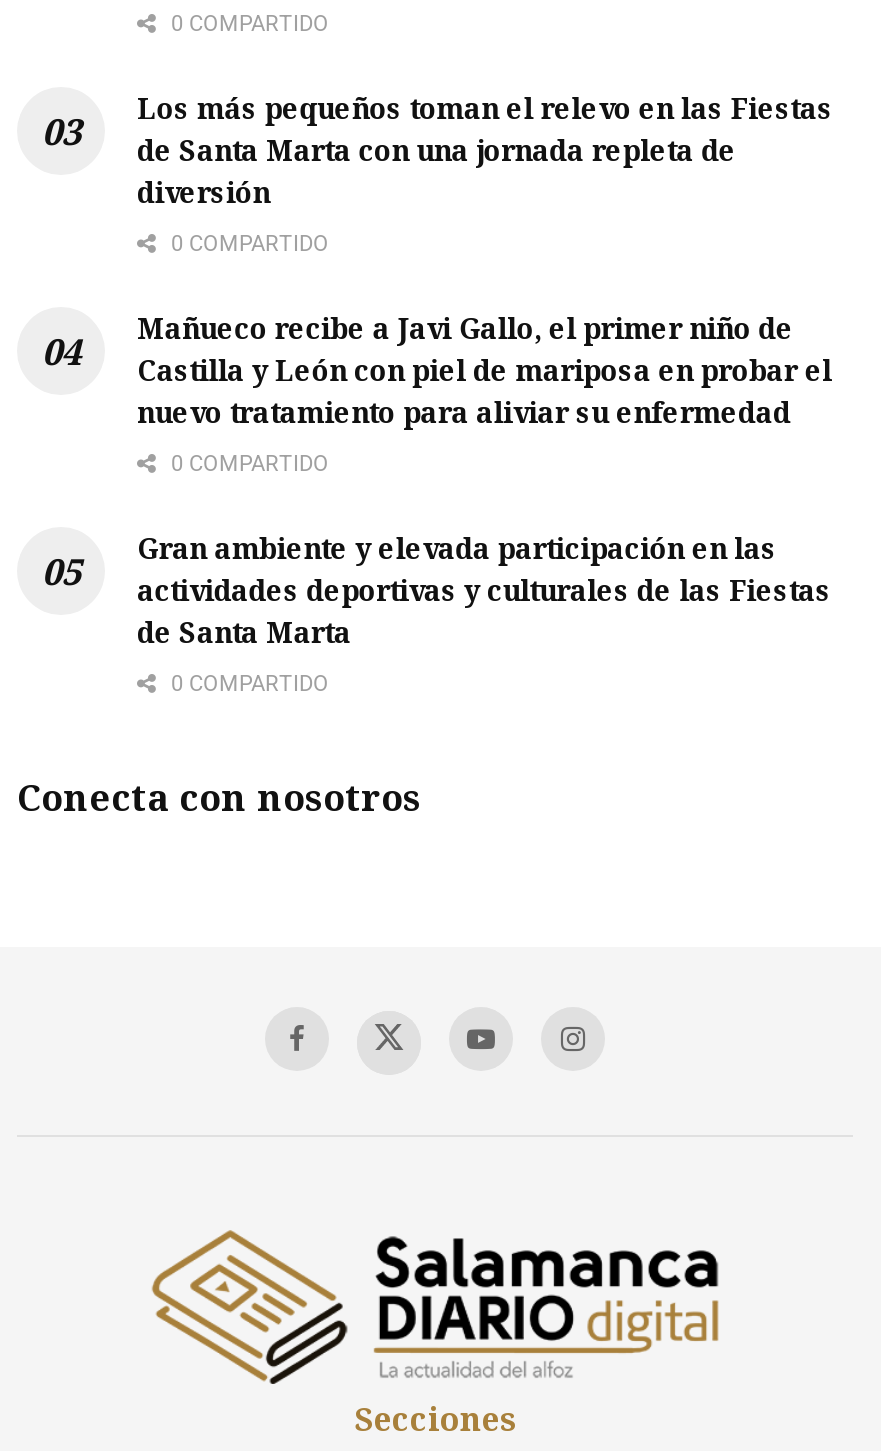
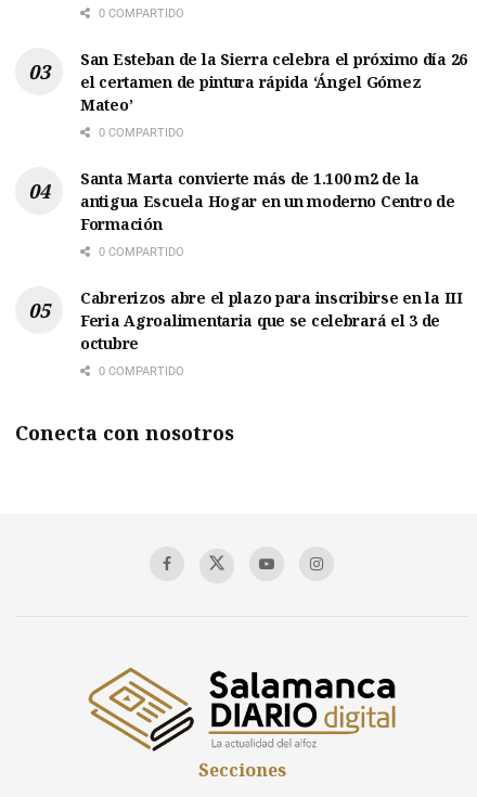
[137,88,833,210] Los más pequeños toman el relevo en las Fiestas | de Santa Marta con una jornada repleta de | diversión -> [80,48,467,115] San Esteban de la Sierra celebra el próximo día 26 | el certamen de pintura rápida ‘Ángel Gómez | Mateo’
[137,308,832,430] Mañueco recibe a Javi Gallo, el primer niño de | Castilla y León con piel de mariposa en probar el | nuevo tratamiento para aliviar su enfermedad -> [80,168,455,234] Santa Marta convierte más de 1.100 m2 de la | antigua Escuela Hogar en un moderno Centro de | Formación
[137,528,831,650] Gran ambiente y elevada participación en las | actividades deportivas y culturales de las Fiestas | de Santa Marta -> [80,287,463,353] Cabrerizos abre el plazo para inscribirse en la III | Feria Agroalimentaria que se celebrará el 3 de | octubre

